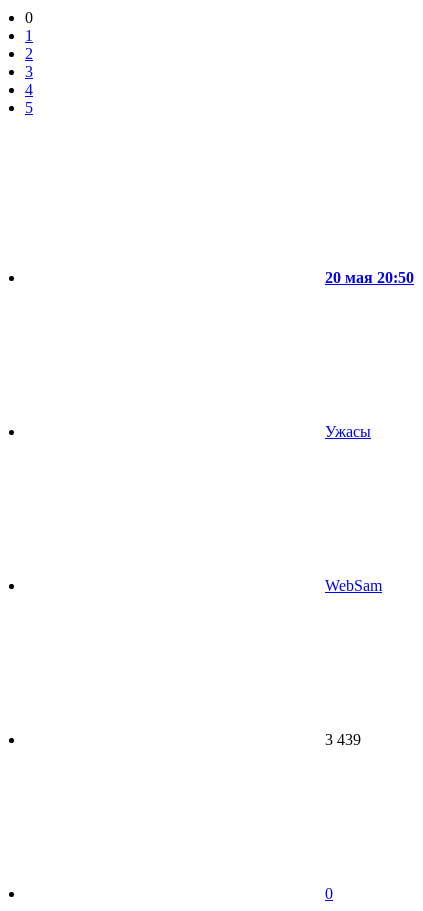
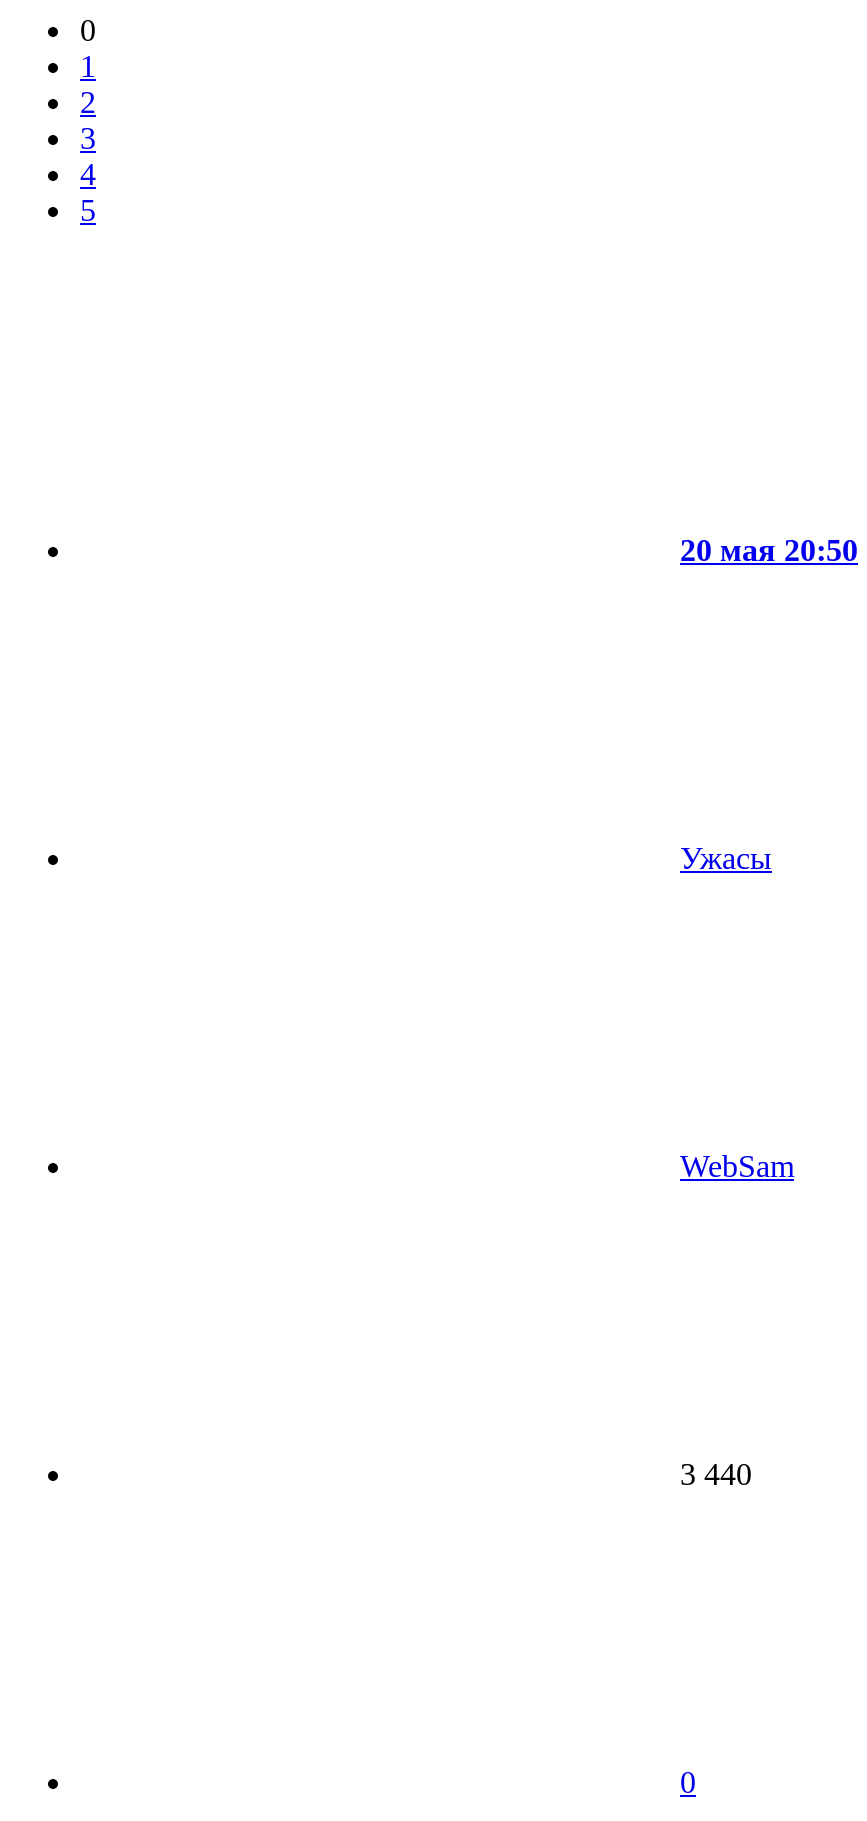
[325,731,361,748] 3 439 -> [680,1456,752,1490] 3 440

